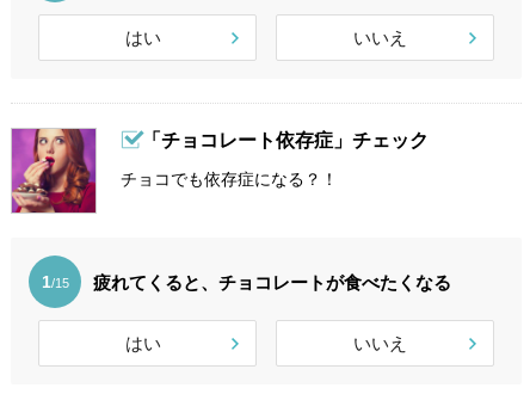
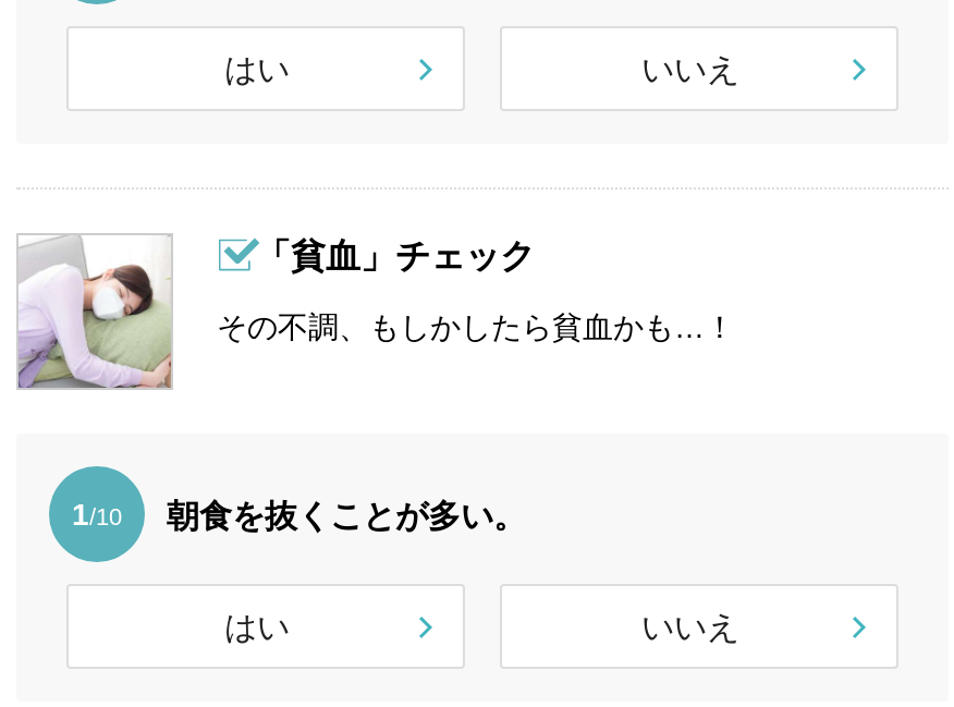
[11,128,338,214] [image] | チョコでも依存症になる？！ -> [16,235,735,390] [image] | その不調、もしかしたら貧血かも…！
[142,130,429,150] 「チョコレート依存症」チェック -> [256,237,535,275] 「貧血」チェック
[41,272,451,292] 1/15 | 疲れてくると、チョコレートが食べたくなる -> [72,496,526,533] 1/10 | 朝食を抜くことが多い。

